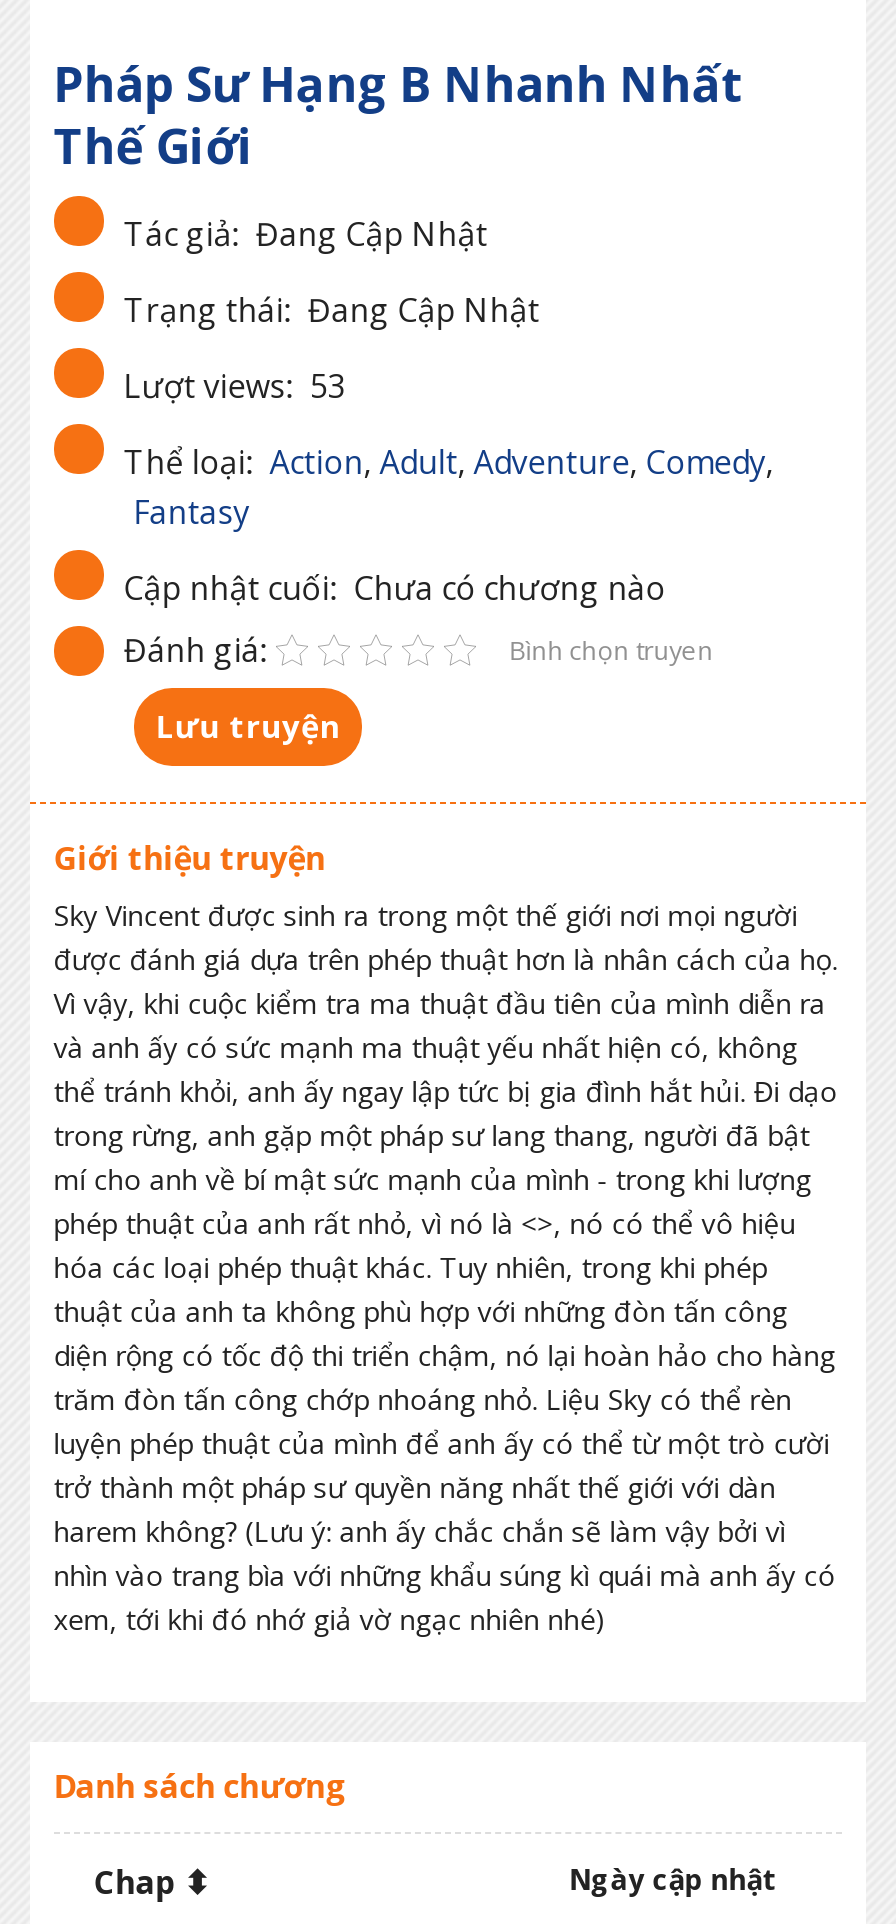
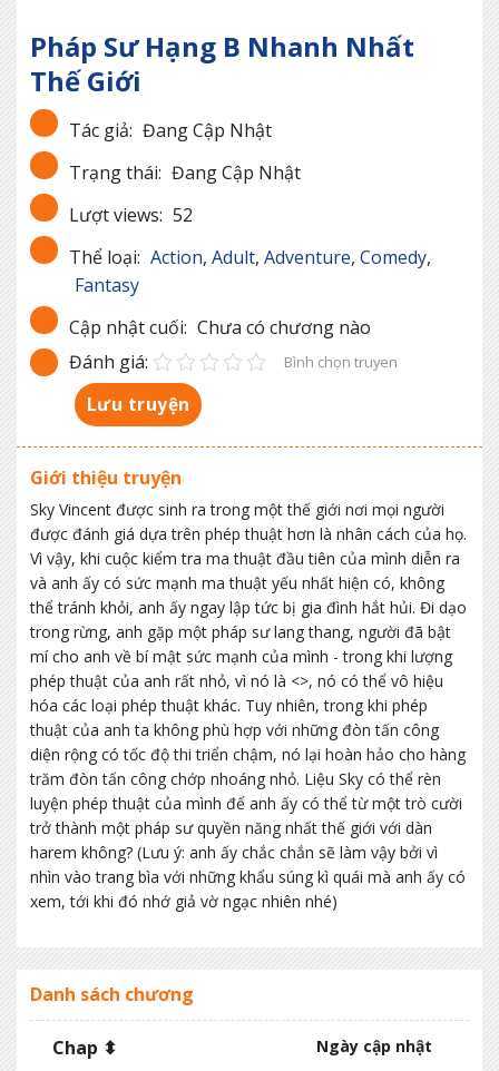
[124,363,346,407] Lượt views: 53 -> [69,202,192,227] Lượt views: 52

